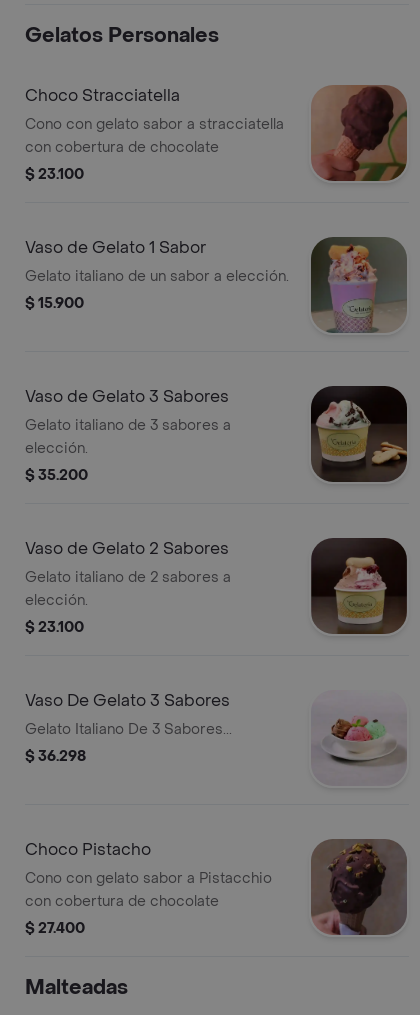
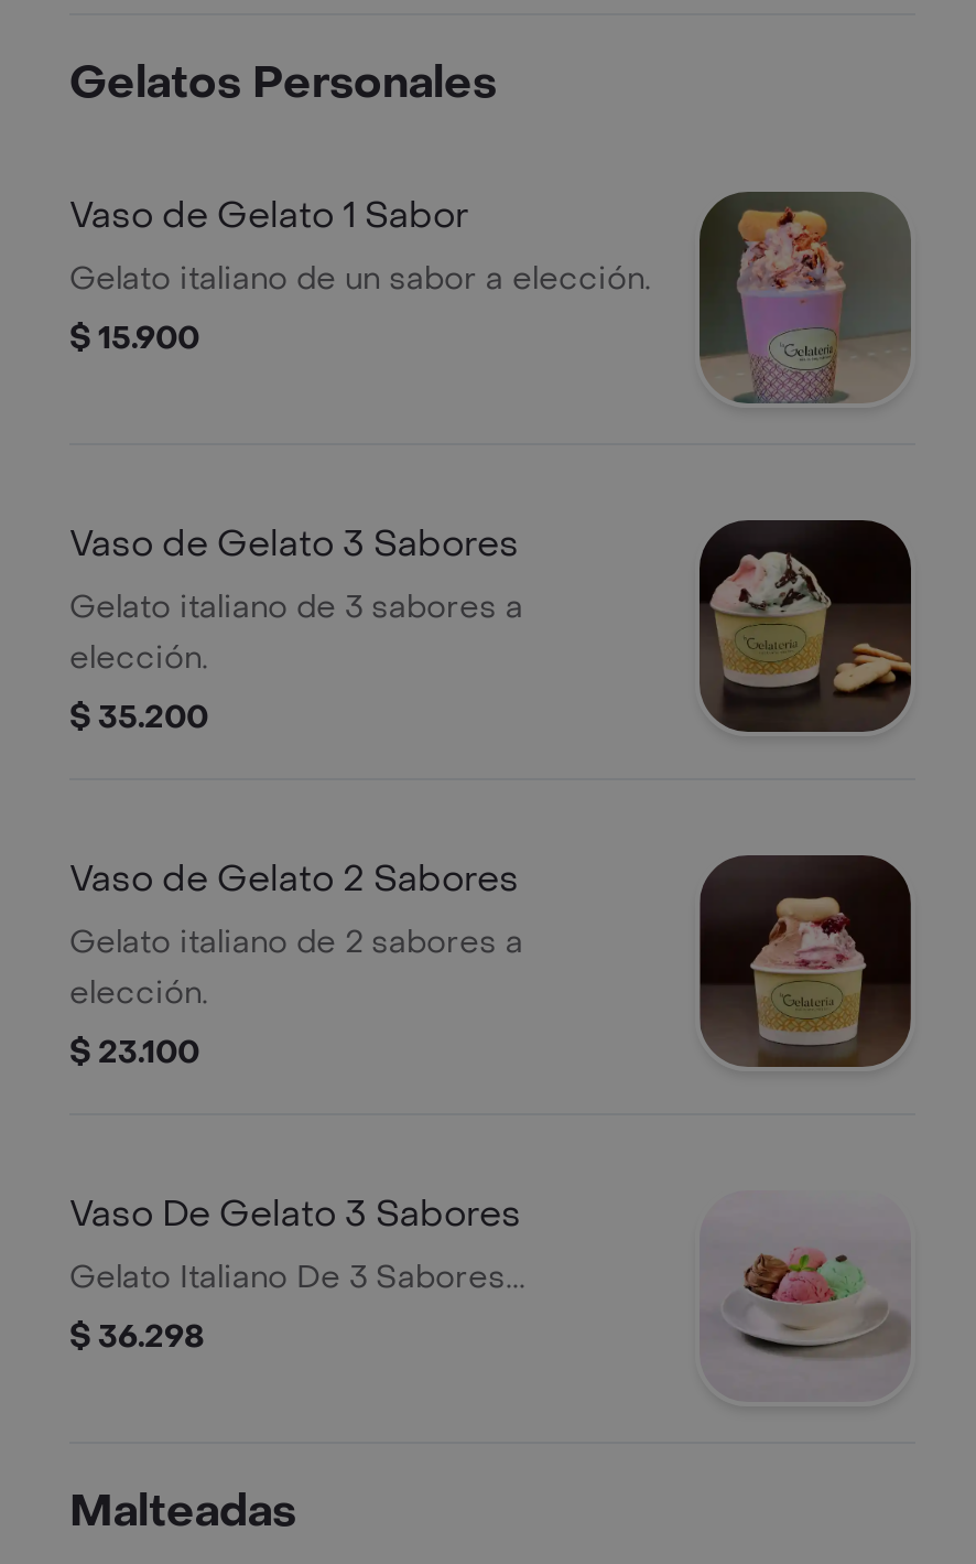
[25,84,407,184] [image] | Choco Stracciatella | Cono con gelato sabor a stracciatella | con cobertura de chocolate | $ 23.100 -> none
[25,838,408,938] [image] | Choco Pistacho | Cono con gelato sabor a Pistacchio | con cobertura de chocolate | $ 27.400 -> none

